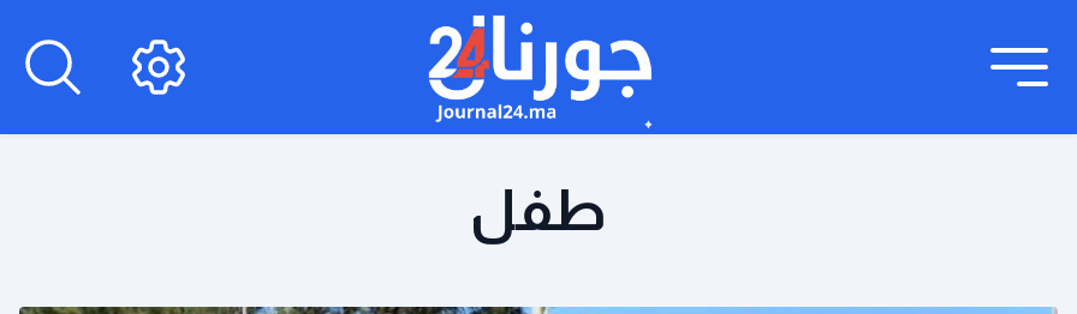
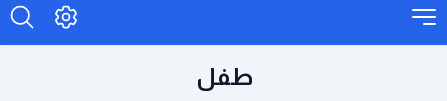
[426,12,654,129] [image] -> none

